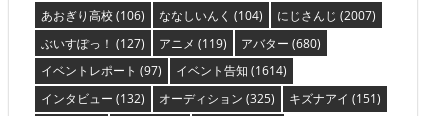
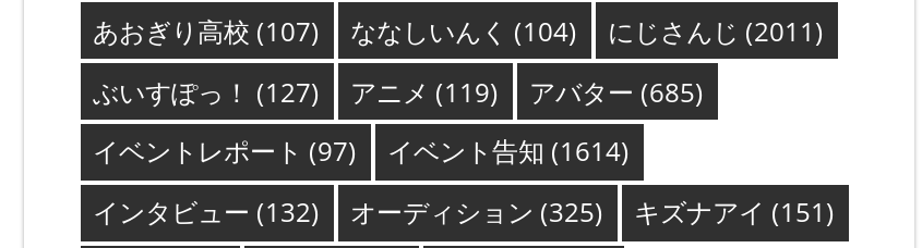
[40,7,144,24] あおぎり高校(106) -> [93,13,320,50] あおぎり高校(107)
[276,7,375,24] にじさんじ(2007) -> [608,13,824,50] にじさんじ(2011)
[40,35,320,52] ぶいすぽっ！(127) アニメ(119) アバター(680) -> [93,73,704,110] ぶいすぽっ！(127) アニメ(119) アバター(685)

